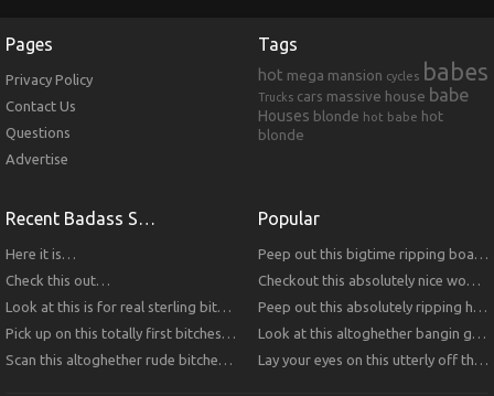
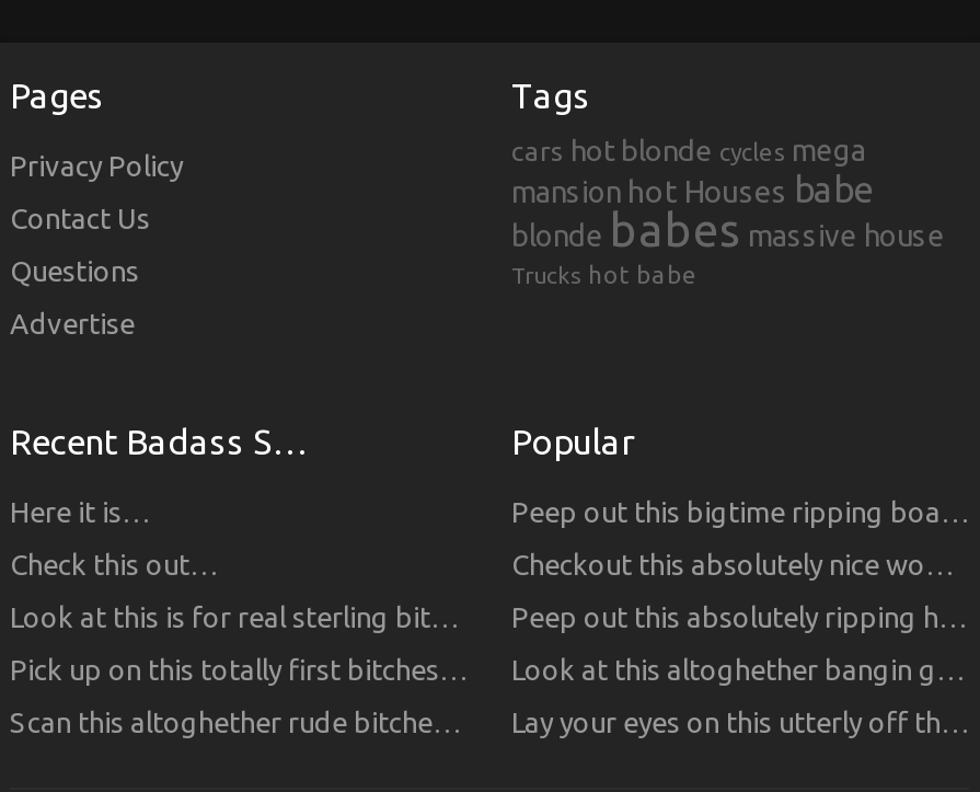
[258,58,488,143] hot mega mansion cycles babes | Trucks cars massive house babe | Houses blonde hot babe hot | blonde -> [511,132,945,287] cars hot blonde cycles mega | mansion hot Houses babe | blonde babes massive house | Trucks hot babe

